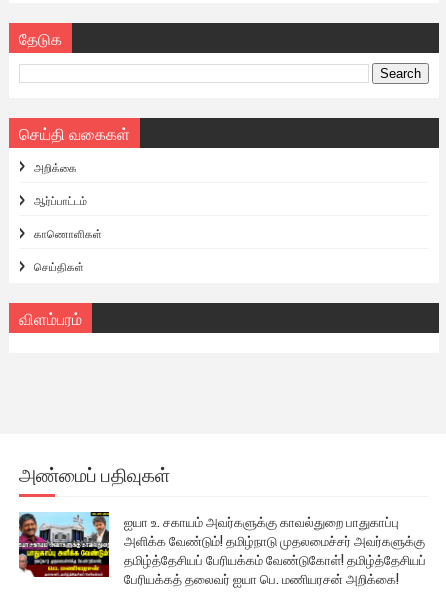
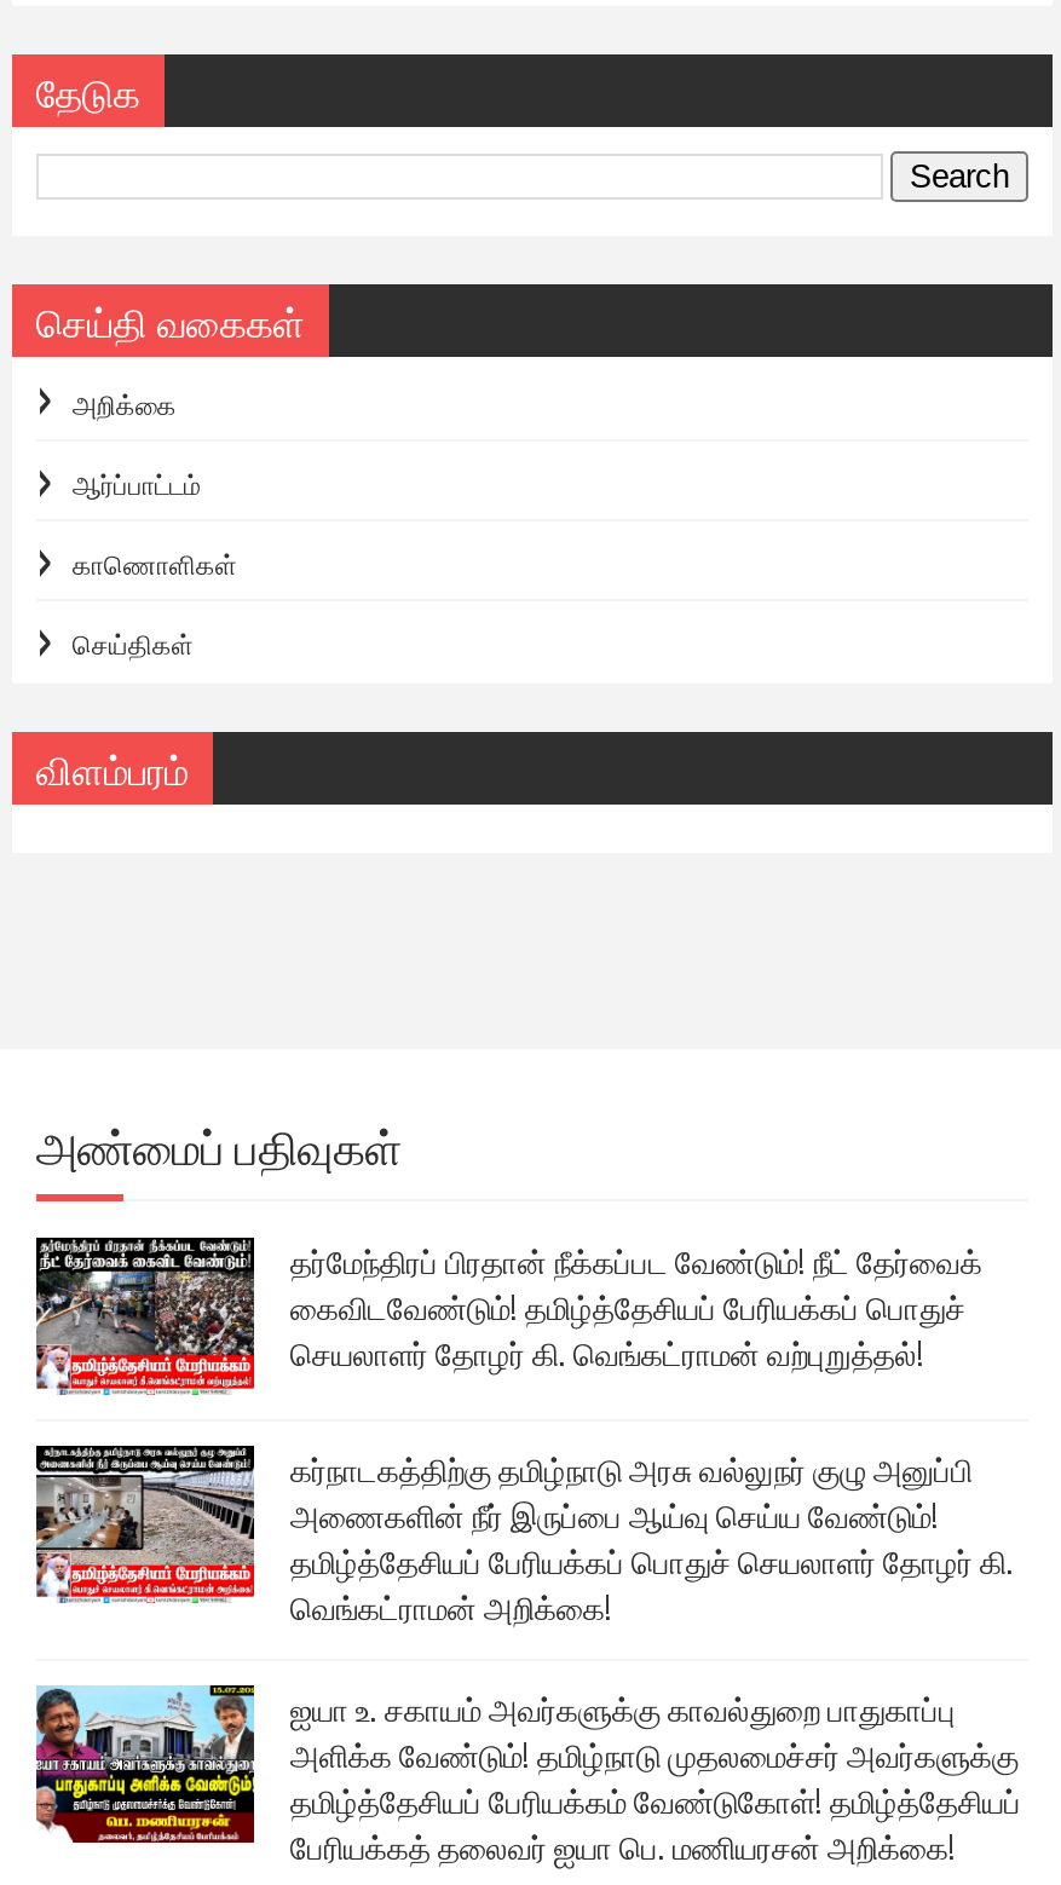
none -> [34,1235,1014,1630] [image] | தர்மேந்திரப் பிரதான் நீக்கப்பட வேண்டும்! நீட் தேர்வைக் | கைவிடவேண்டும்! தமிழ்த்தேசியப் பேரியக்கப் பொதுச் | செயலாளர் தோழர் கி. வெங்கட்ராமன் வற்புறுத்தல்! | கர்நாடகத்திற்கு தமிழ்நாடு அரசு வல்லுநர் குழு அனுப்பி | அணைகளின் நீர் இருப்பை ஆய்வு செய்ய வேண்டும்! | தமிழ்த்தேசியப் பேரியக்கப் பொதுச் செயலாளர் தோழர் கி. | வெங்கட்ராமன் அறிக்கை!
none -> [34,1443,256,1606] [image]

